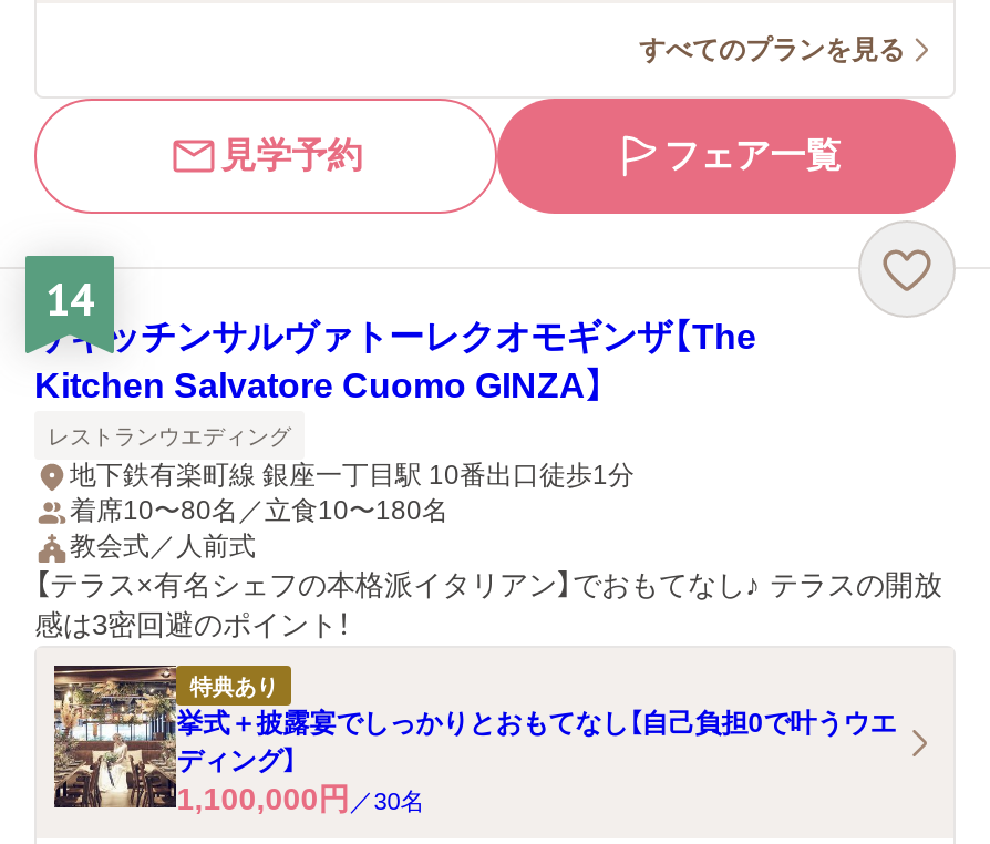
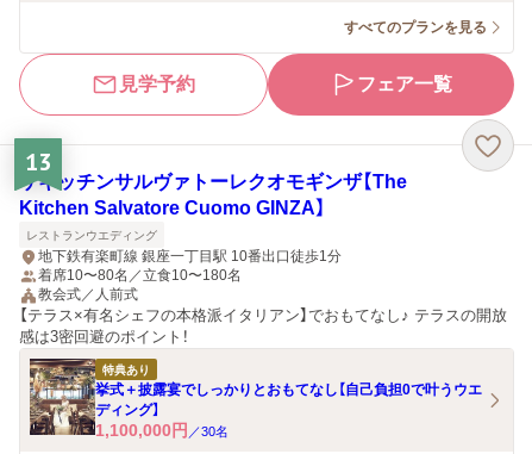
[45,271,94,329] 14 -> [25,147,51,178] 13

